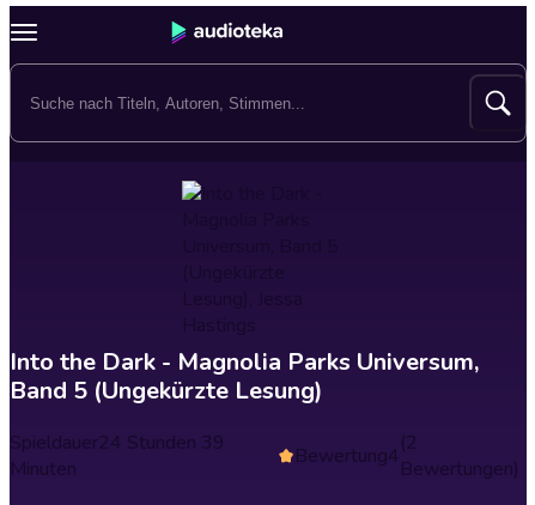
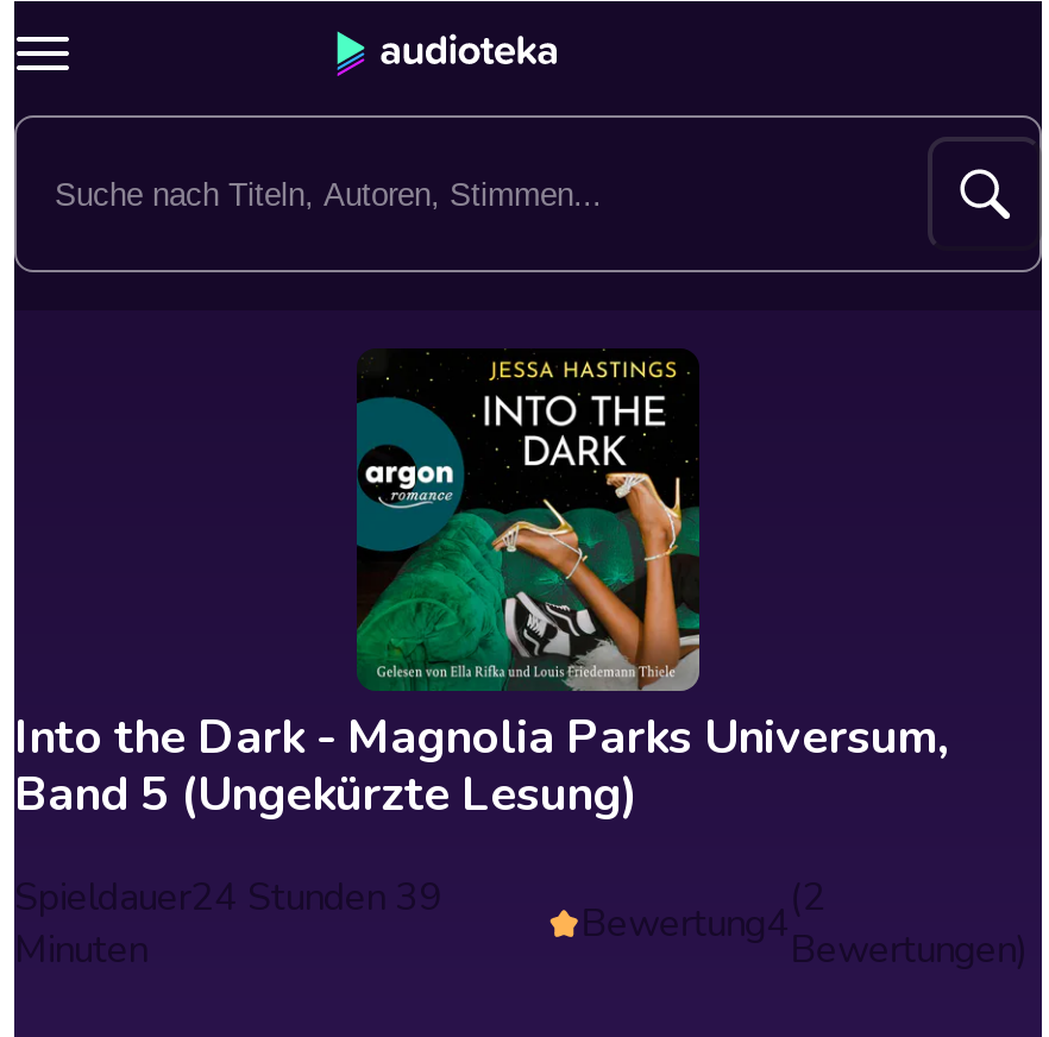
none -> [357,348,702,693] [image]

